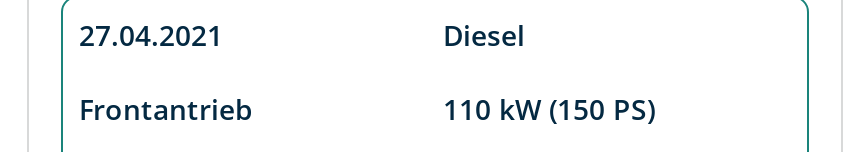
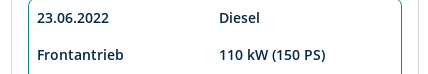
[79,16,223,54] 27.04.2021 -> [37,8,109,27] 23.06.2022

